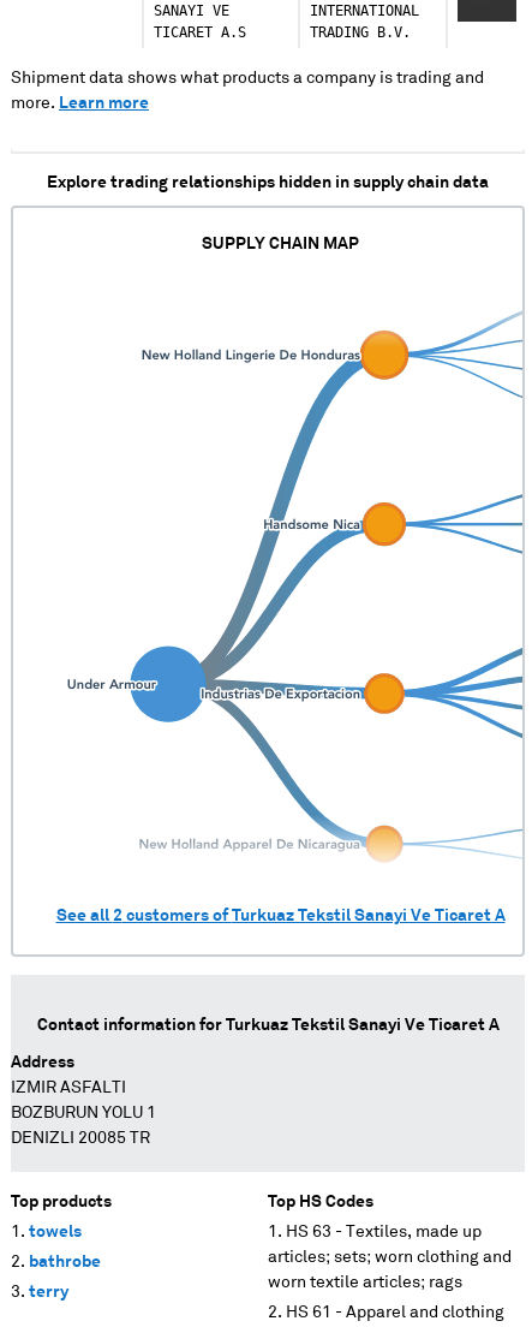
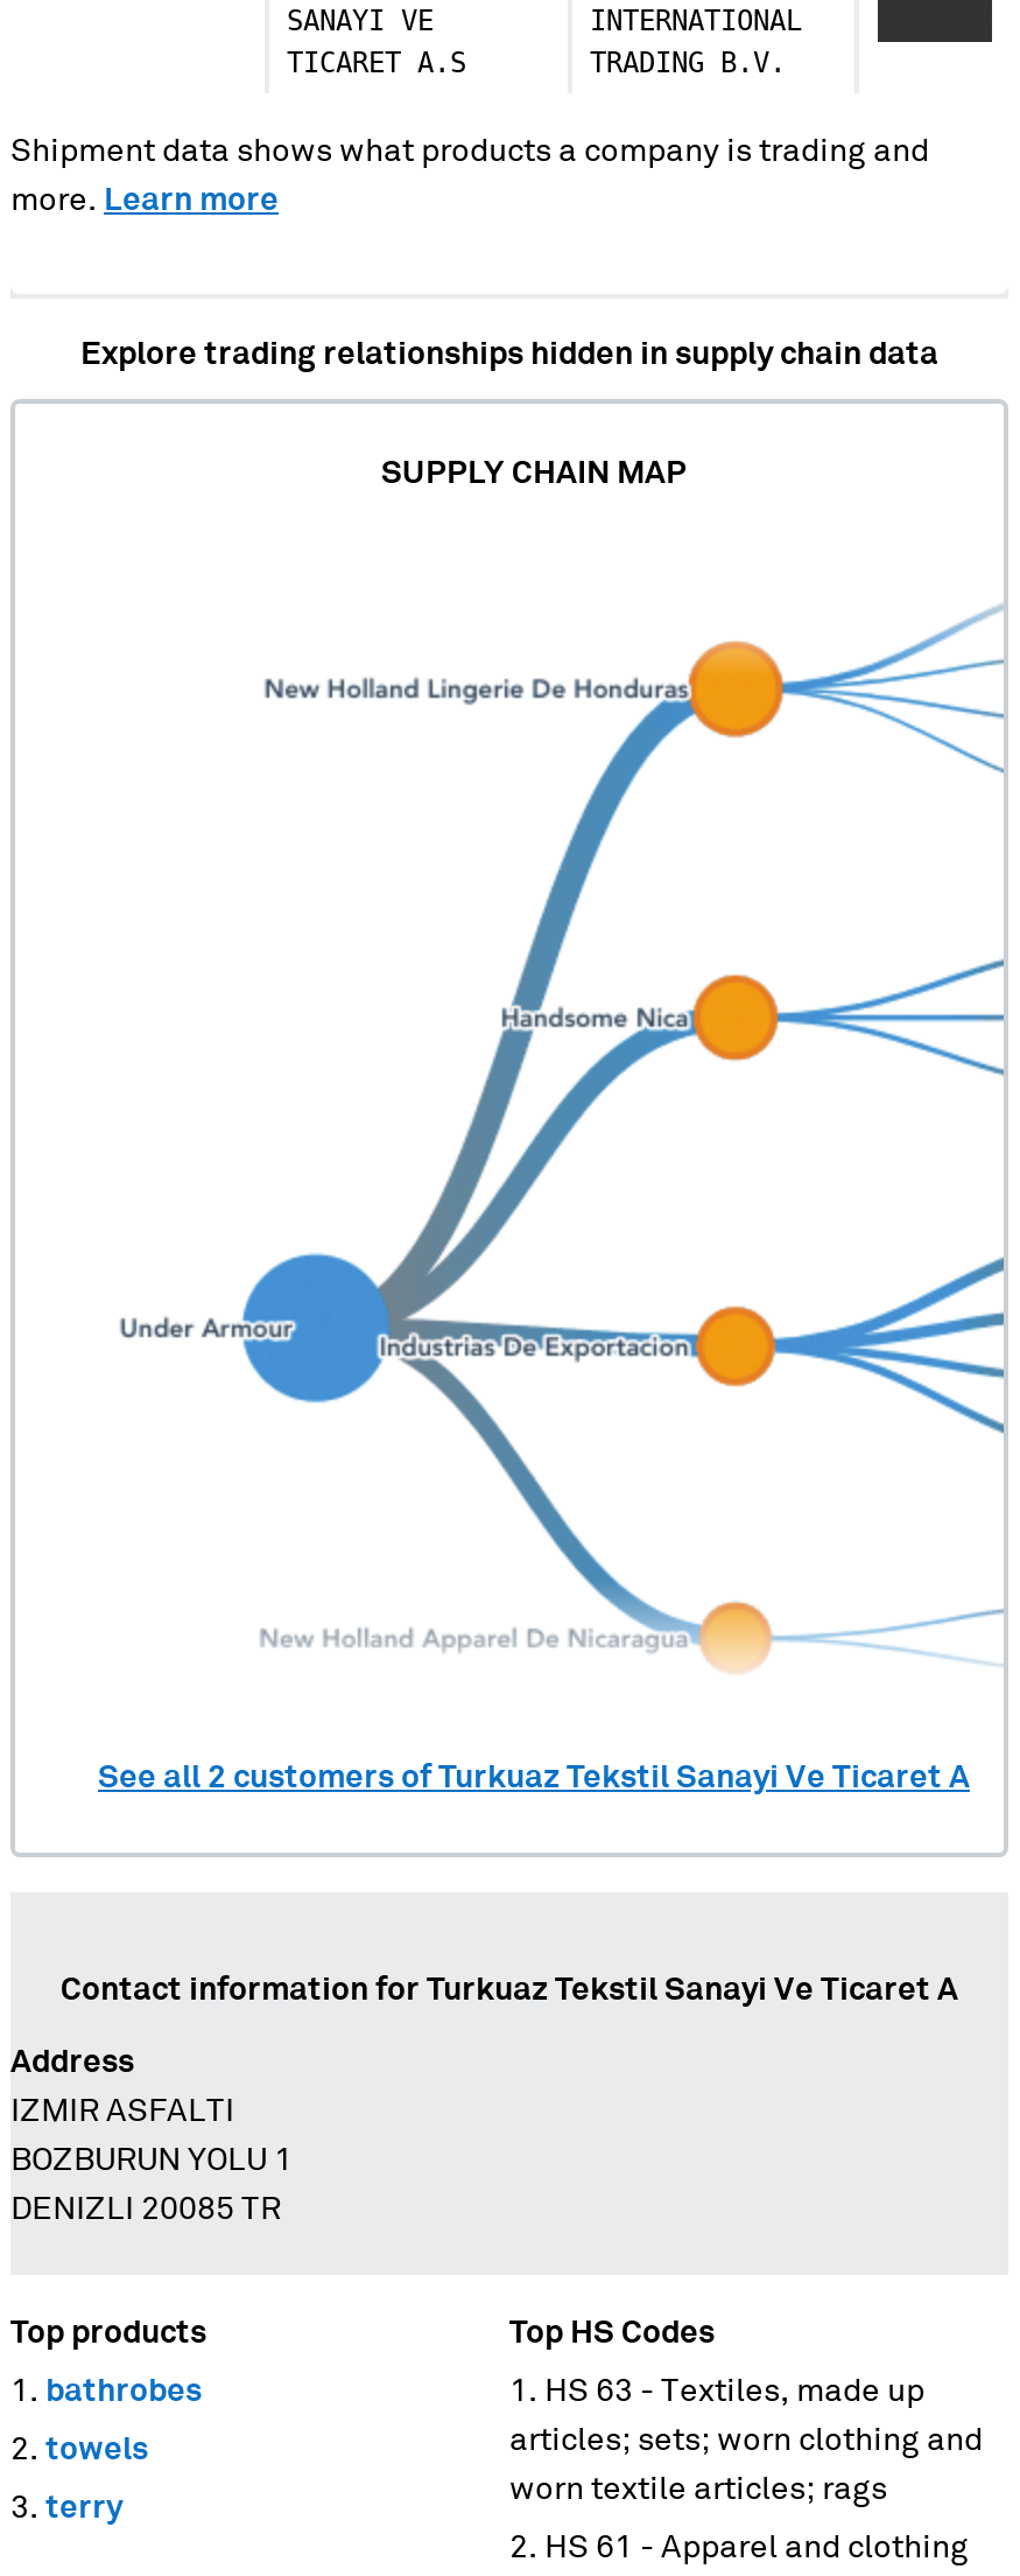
moved [29,1224,82,1241] -> [45,2434,148,2467]: towels
none -> [45,2376,202,2408] bathrobes
[29,1254,101,1271] bathrobe -> none

